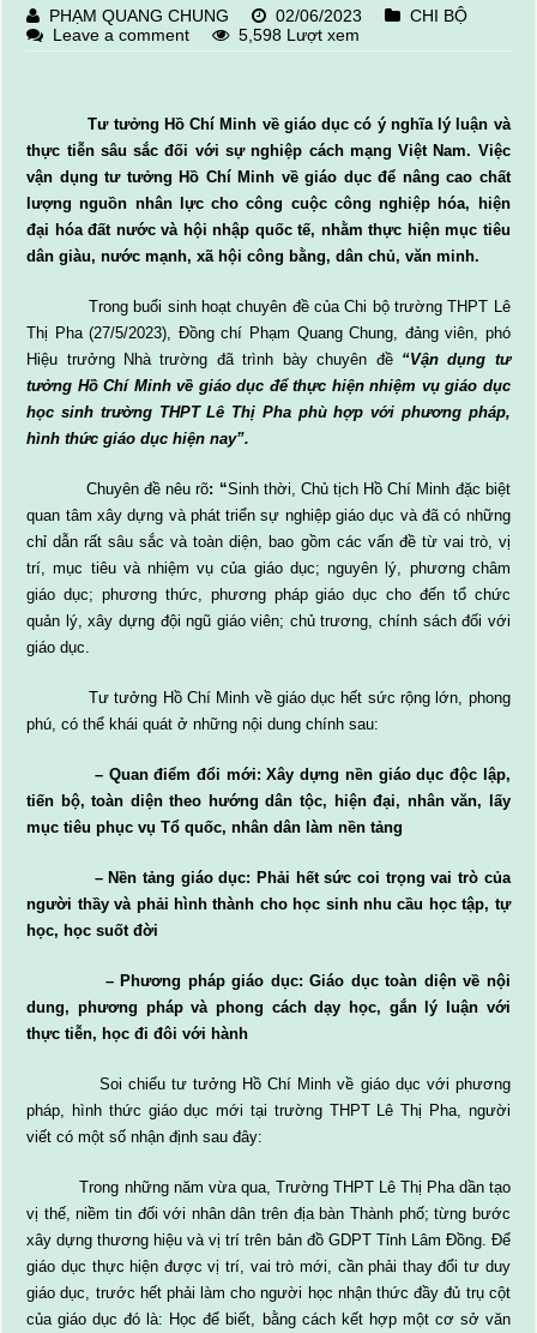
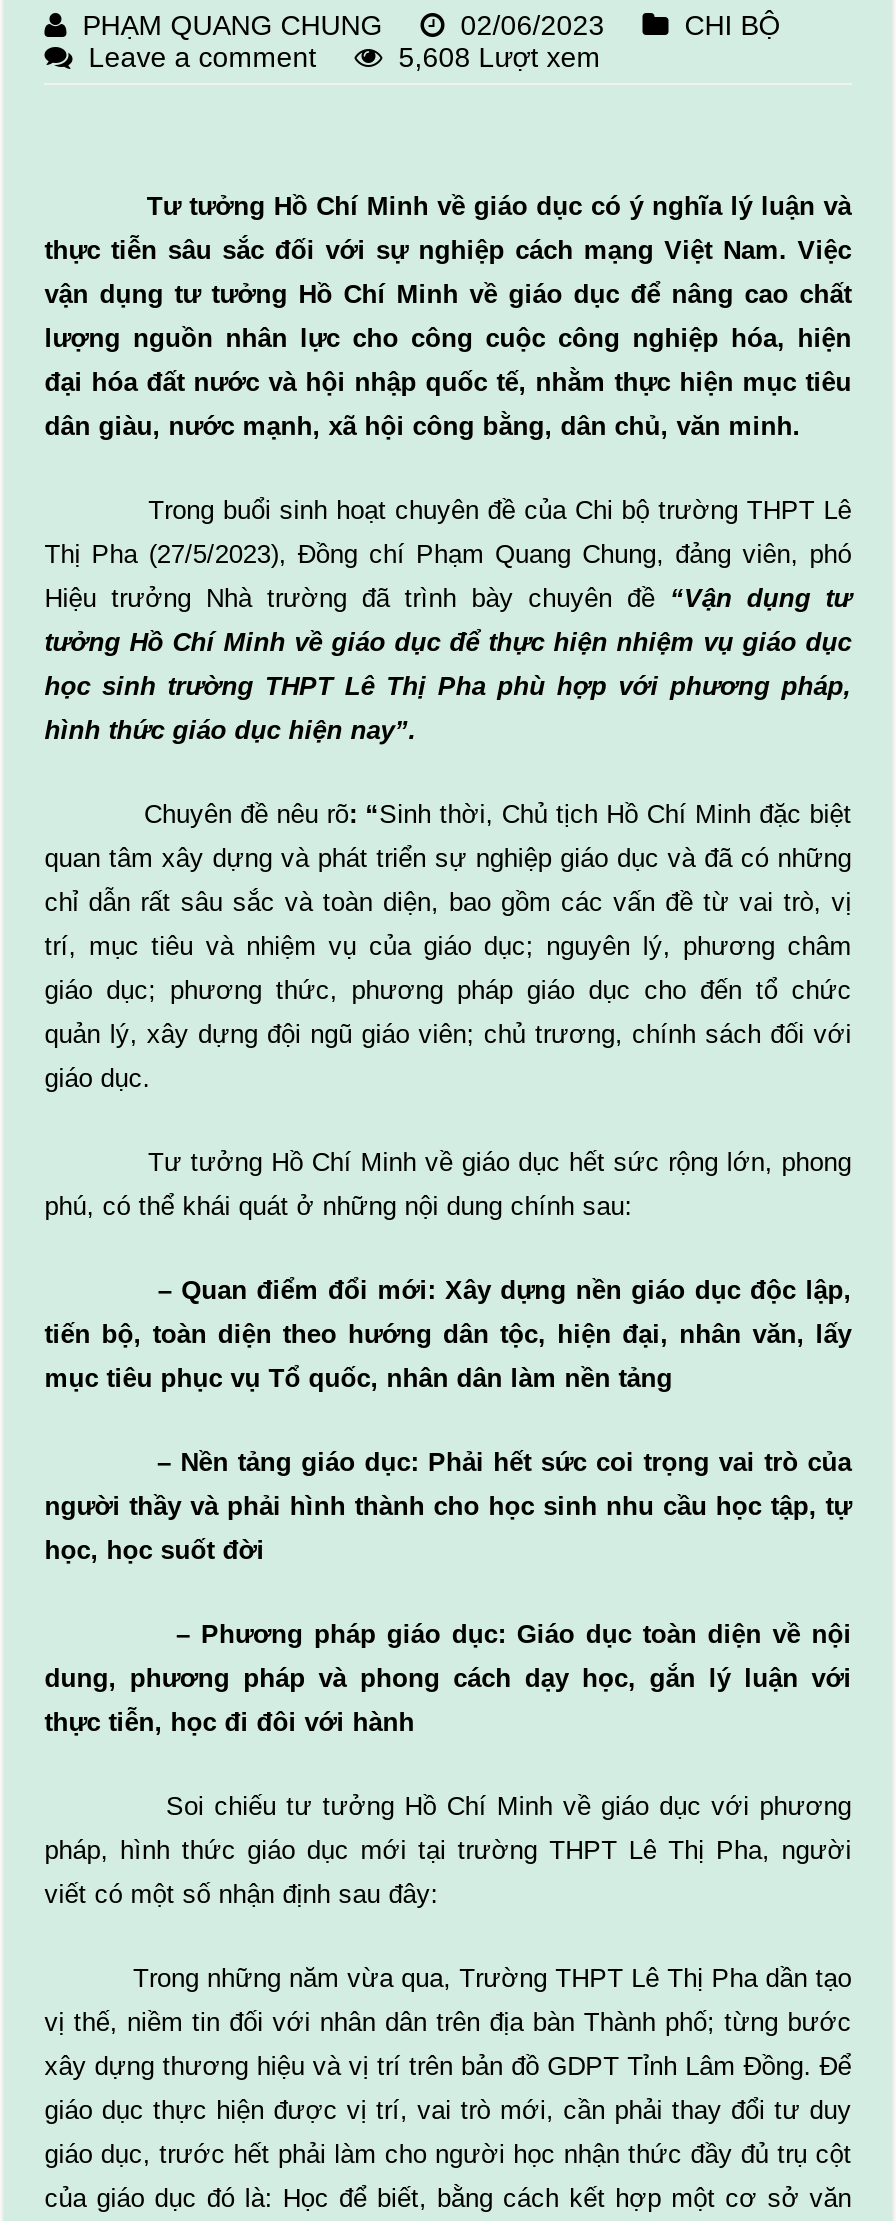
[239,26,360,45] 5,598 Lượt xem -> [398,42,600,74] 5,608 Lượt xem

